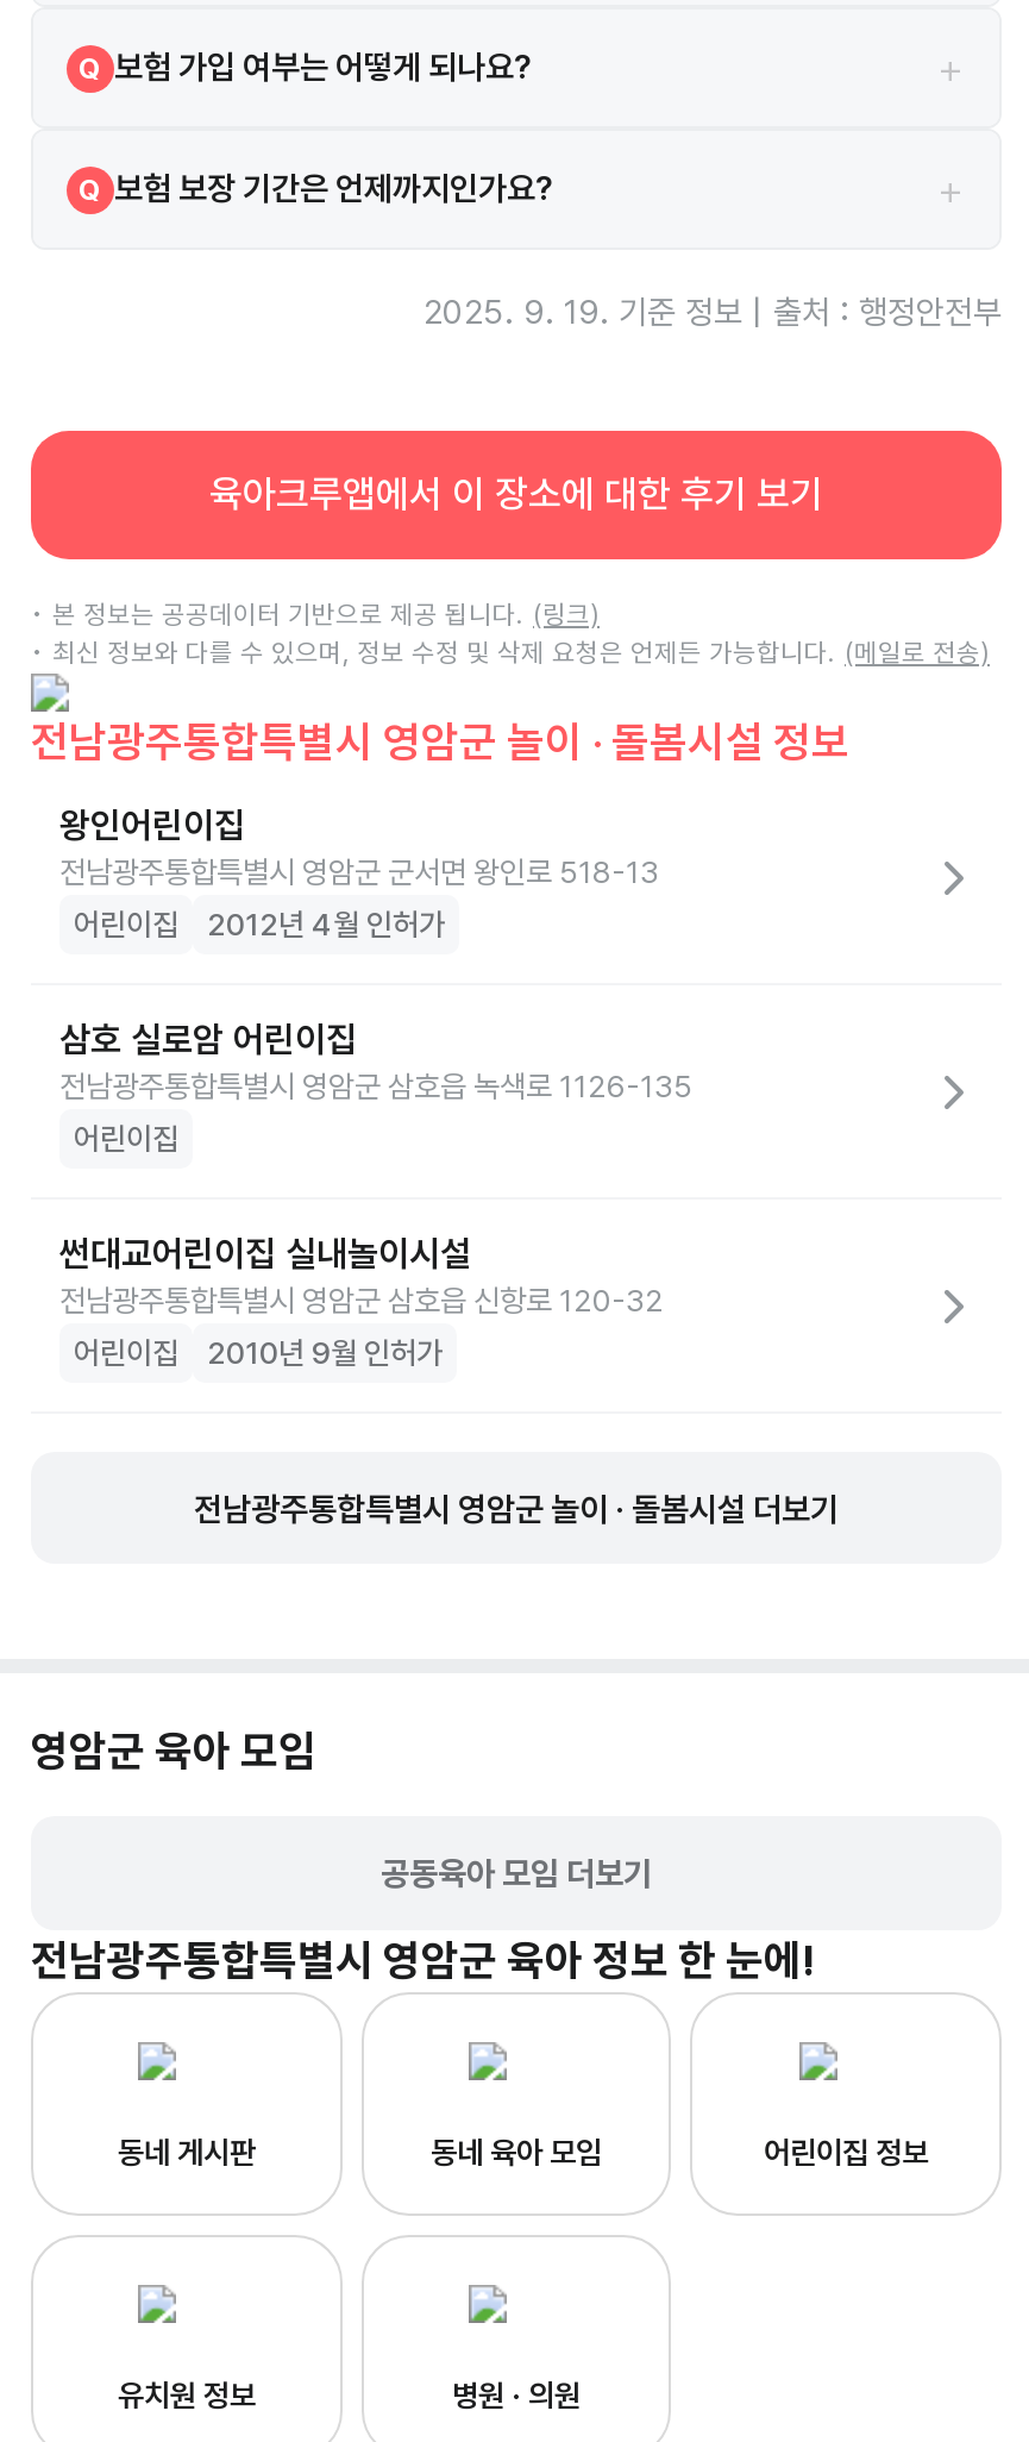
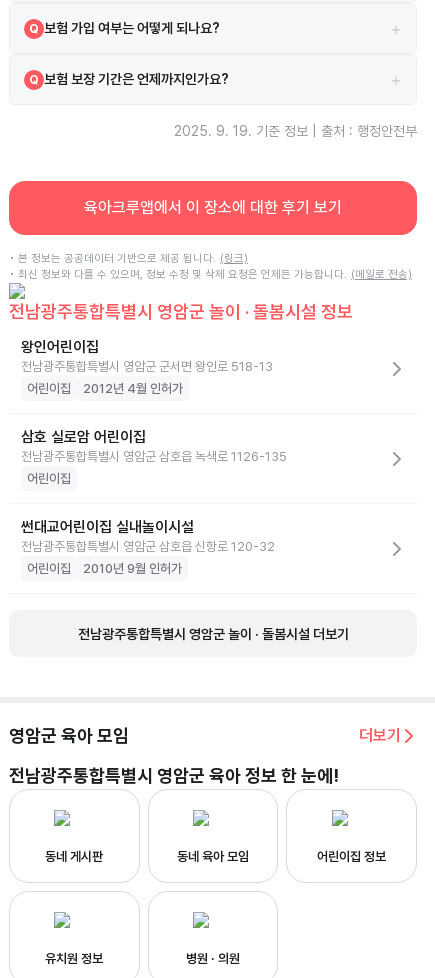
[381,1853,652,1891] 공동육아 모임 더보기 -> [359,726,401,745] 더보기

